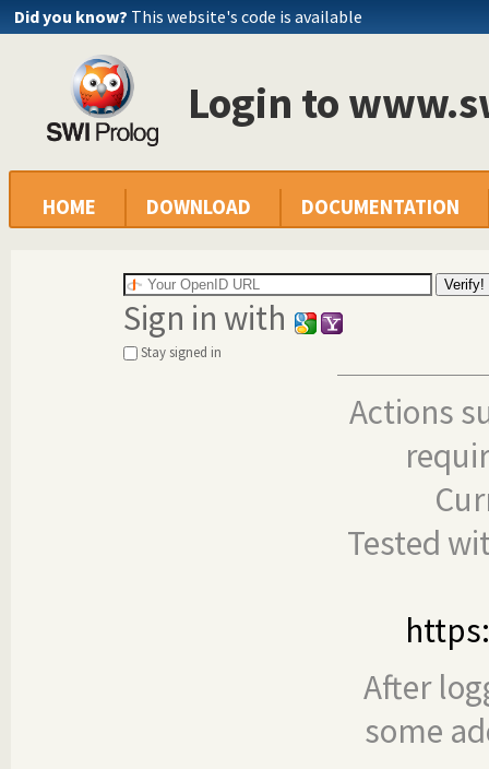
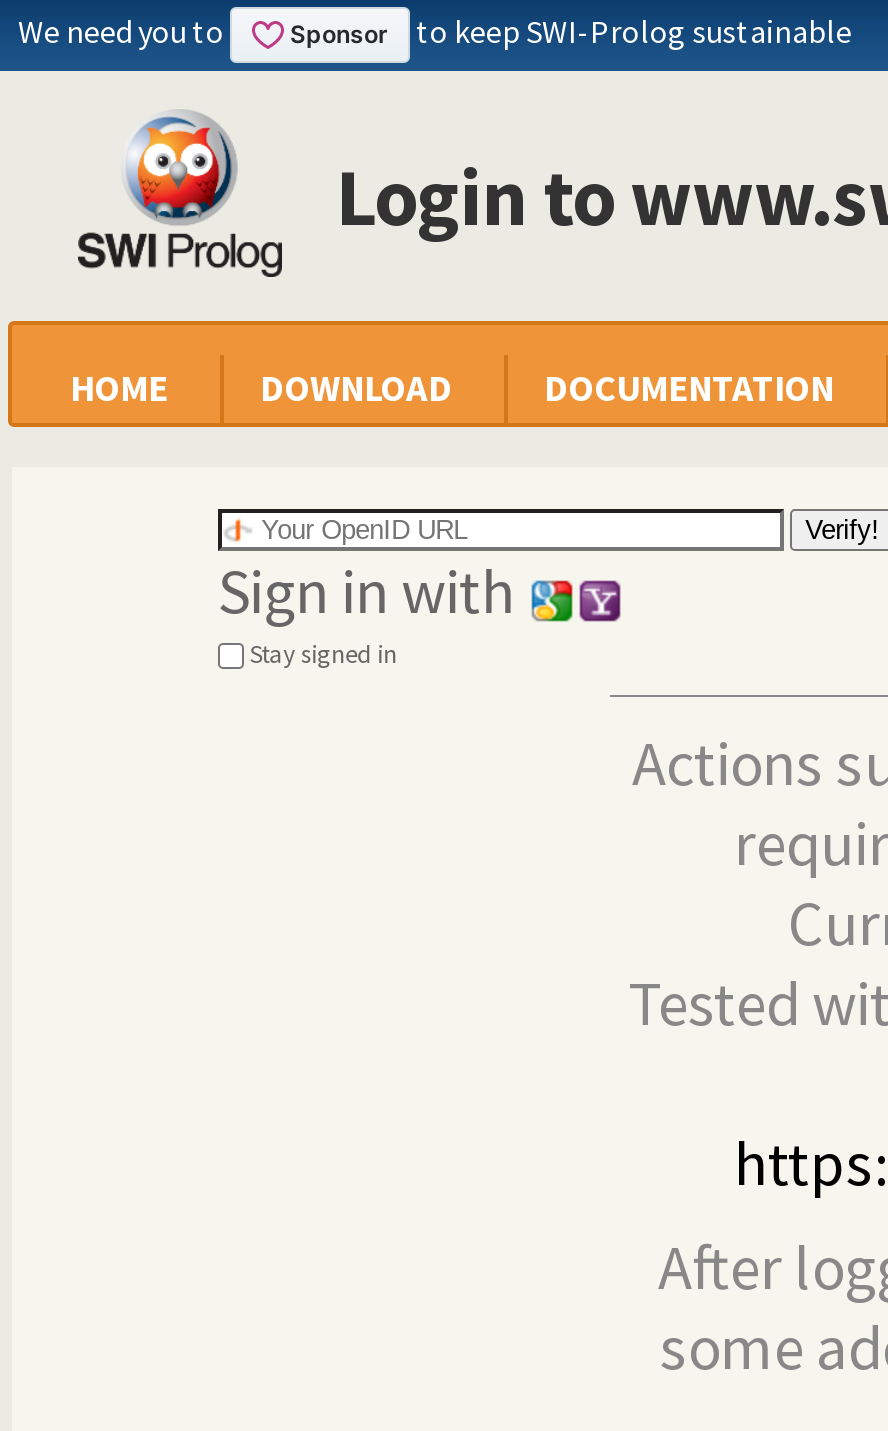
[14,5,362,27] Did you know? This website's code is available -> [18,11,852,51] We need you to | to keep SWI-Prolog sustainable

